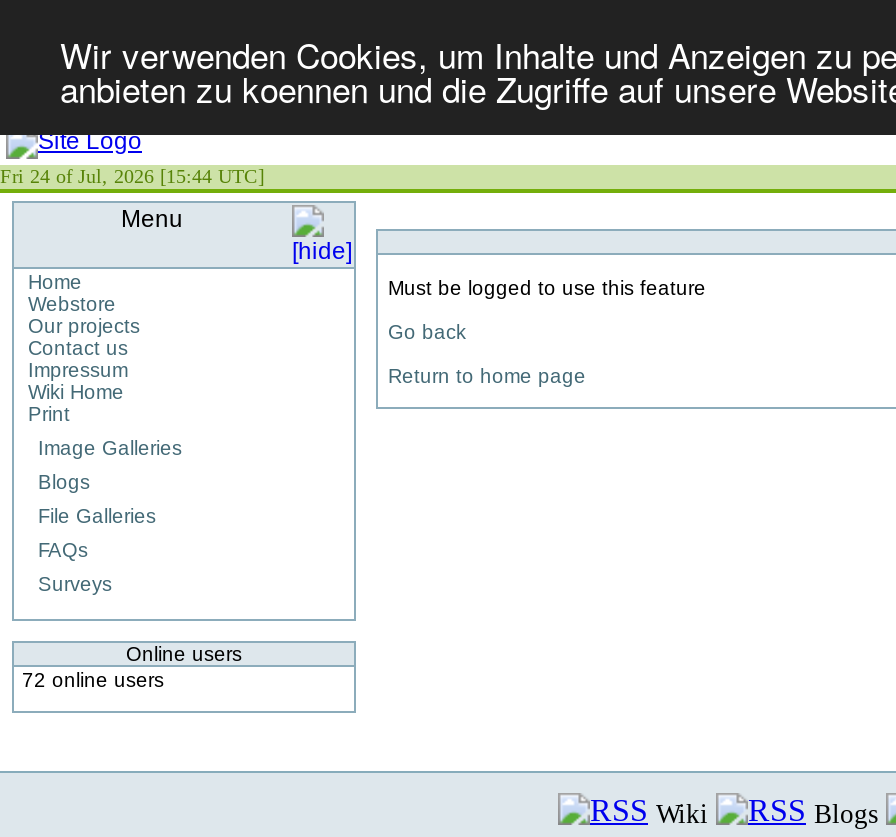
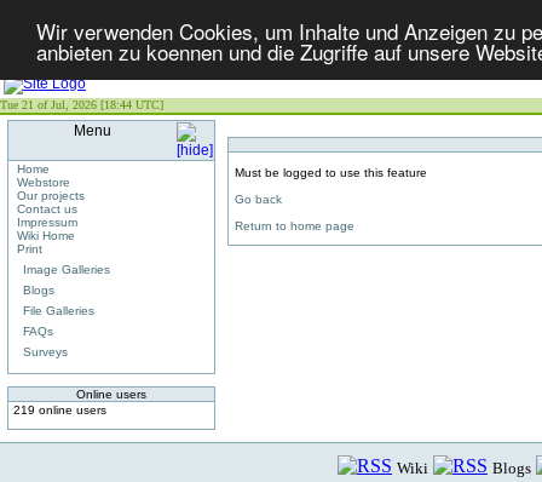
[0,165,264,187] Fri 24 of Jul, 2026 [15:44 UTC] -> [0,98,163,111] Tue 21 of Jul, 2026 [18:44 UTC]
[22,669,164,691] 72 online users -> [13,403,106,417] 219 online users

